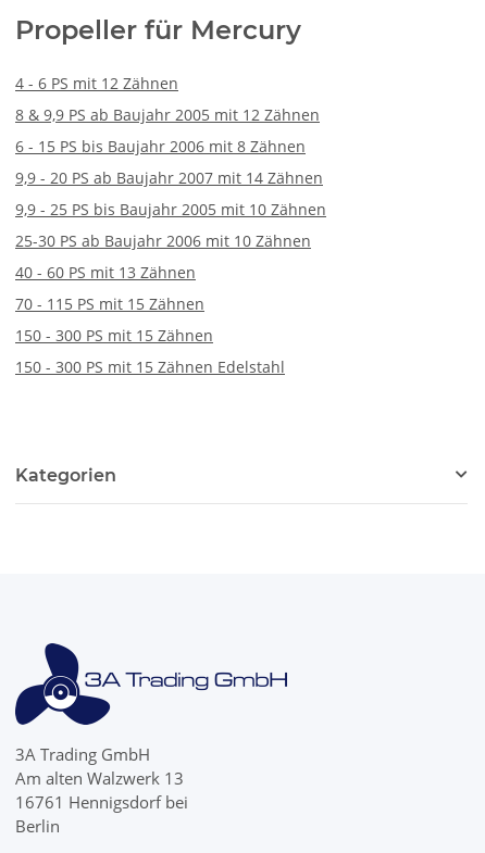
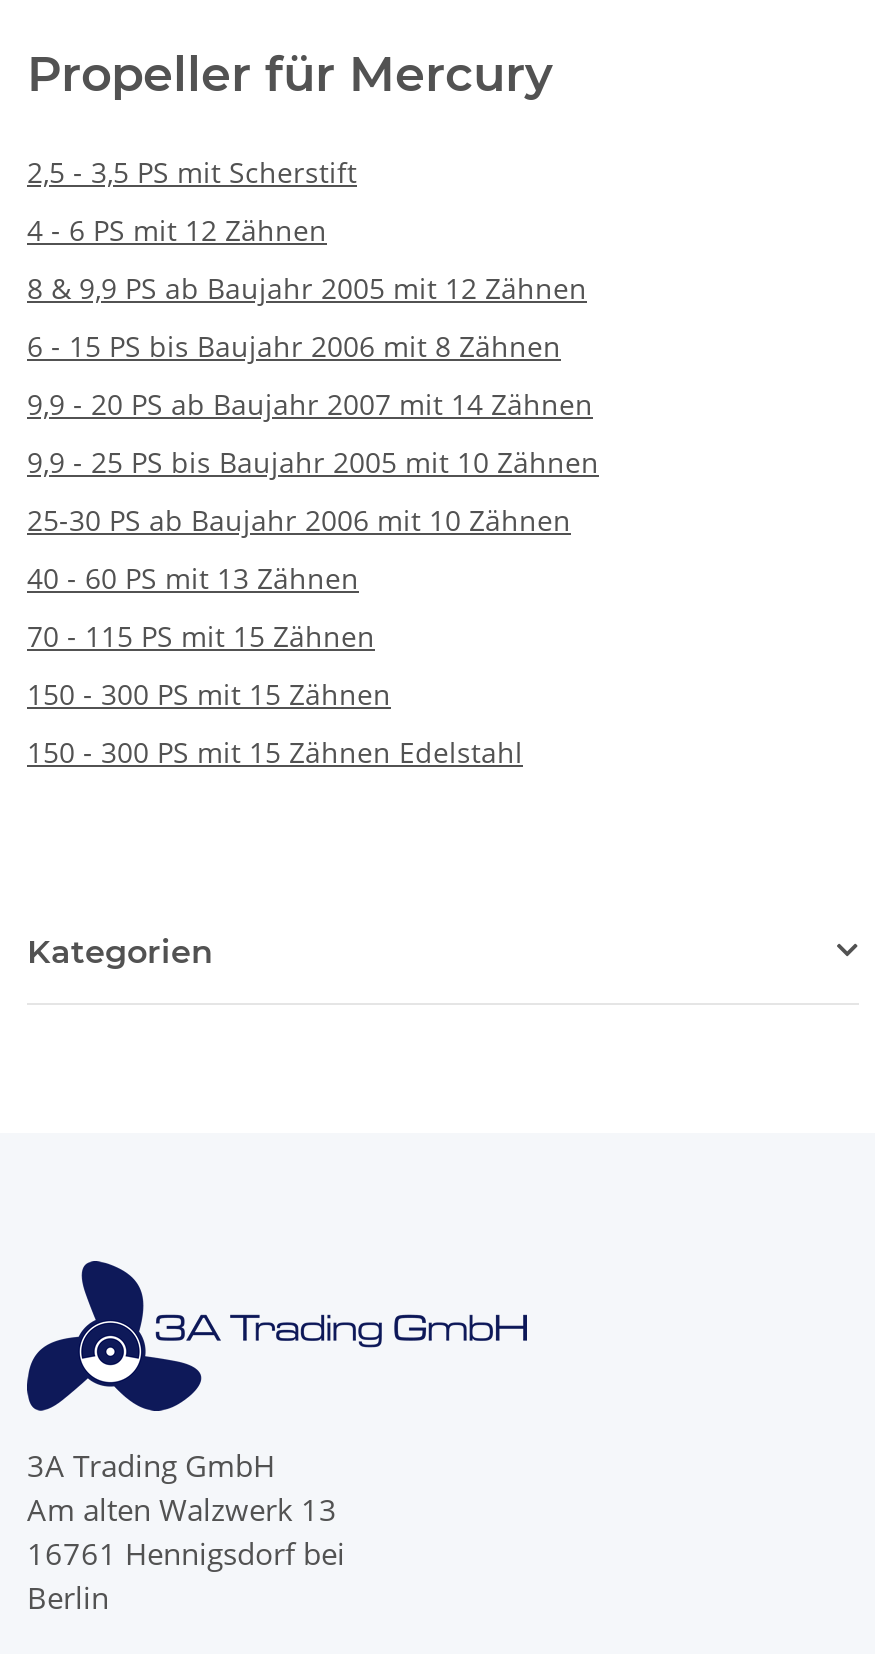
none -> [27,153,357,191] 2,5 - 3,5 PS mit Scherstift

